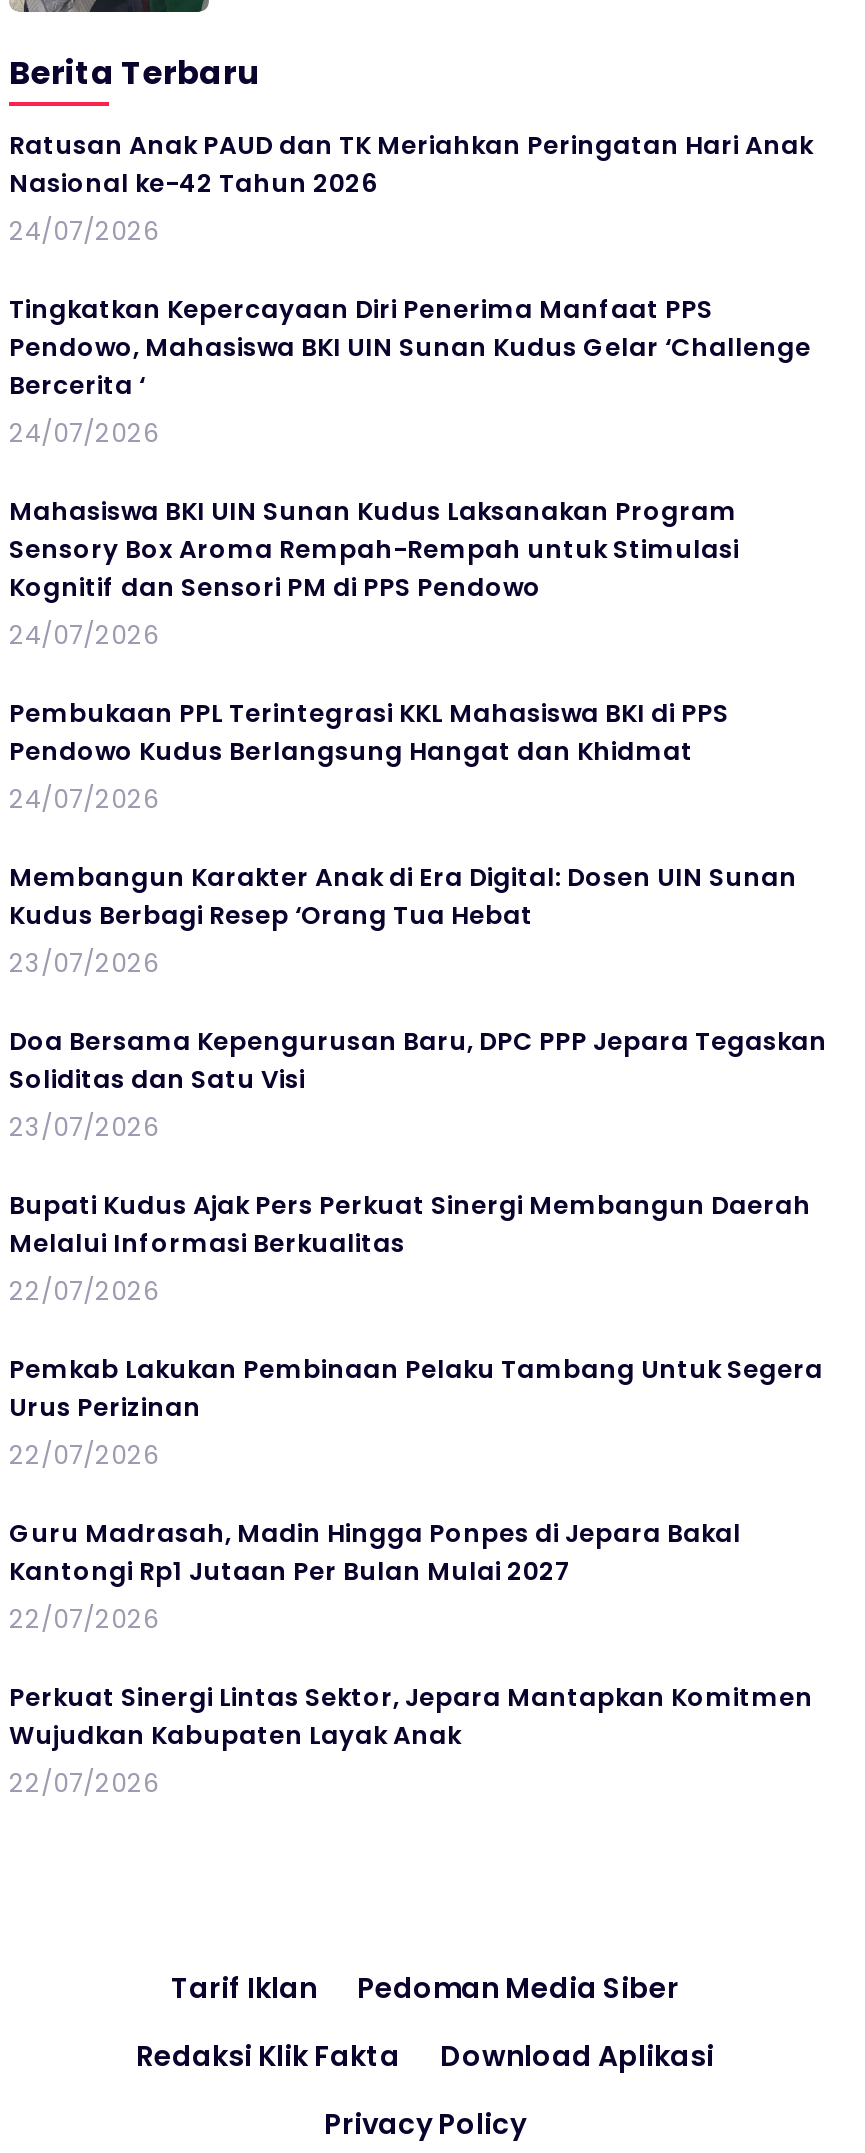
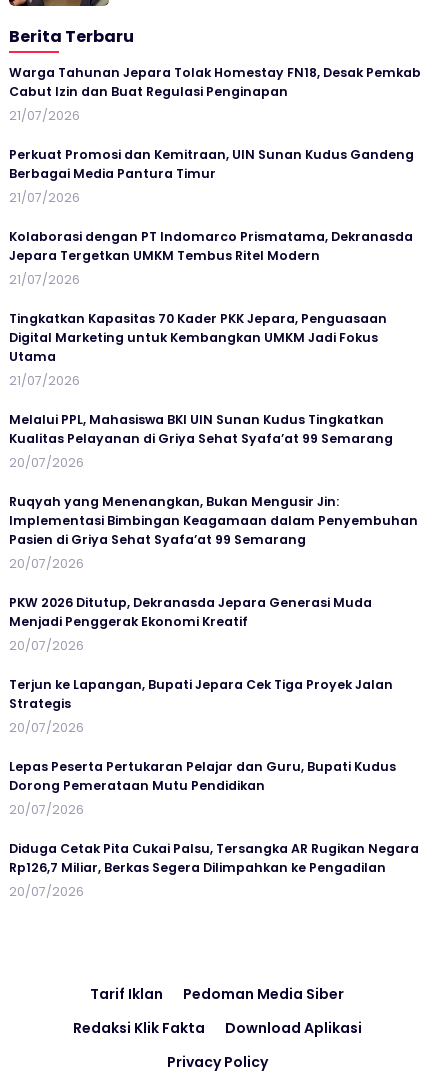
[9,127,813,247] Ratusan Anak PAUD dan TK Meriahkan Peringatan Hari Anak | Nasional ke-42 Tahun 2026 | 24/07/2026 -> [9,63,421,123] Warga Tahunan Jepara Tolak Homestay FN18, Desak Pemkab | Cabut Izin dan Buat Regulasi Penginapan | 21/07/2026
[9,291,811,449] Tingkatkan Kepercayaan Diri Penerima Manfaat PPS | Pendowo, Mahasiswa BKI UIN Sunan Kudus Gelar ‘Challenge | Bercerita ‘ | 24/07/2026 -> [9,145,414,205] Perkuat Promosi dan Kemitraan, UIN Sunan Kudus Gandeng | Berbagai Media Pantura Timur | 21/07/2026
[9,493,739,651] Mahasiswa BKI UIN Sunan Kudus Laksanakan Program | Sensory Box Aroma Rempah-Rempah untuk Stimulasi | Kognitif dan Sensori PM di PPS Pendowo | 24/07/2026 -> [9,227,413,287] Kolaborasi dengan PT Indomarco Prismatama, Dekranasda | Jepara Tergetkan UMKM Tembus Ritel Modern | 21/07/2026
[9,695,729,815] Pembukaan PPL Terintegrasi KKL Mahasiswa BKI di PPS | Pendowo Kudus Berlangsung Hangat dan Khidmat | 24/07/2026 -> [9,309,387,388] Tingkatkan Kapasitas 70 Kader PKK Jepara, Penguasaan | Digital Marketing untuk Kembangkan UMKM Jadi Fokus | Utama | 21/07/2026
[9,859,797,979] Membangun Karakter Anak di Era Digital: Dosen UIN Sunan | Kudus Berbagi Resep ‘Orang Tua Hebat | 23/07/2026 -> [9,410,393,470] Melalui PPL, Mahasiswa BKI UIN Sunan Kudus Tingkatkan | Kualitas Pelayanan di Griya Sehat Syafa’at 99 Semarang | 20/07/2026
[9,1023,827,1143] Doa Bersama Kepengurusan Baru, DPC PPP Jepara Tegaskan | Soliditas dan Satu Visi | 23/07/2026 -> [9,492,418,571] Ruqyah yang Menenangkan, Bukan Mengusir Jin: | Implementasi Bimbingan Keagamaan dalam Penyembuhan | Pasien di Griya Sehat Syafa’at 99 Semarang | 20/07/2026
[9,1187,811,1307] Bupati Kudus Ajak Pers Perkuat Sinergi Membangun Daerah | Melalui Informasi Berkualitas | 22/07/2026 -> [9,593,372,653] PKW 2026 Ditutup, Dekranasda Jepara Generasi Muda | Menjadi Penggerak Ekonomi Kreatif | 20/07/2026
[9,1351,823,1471] Pemkab Lakukan Pembinaan Pelaku Tambang Untuk Segera | Urus Perizinan | 22/07/2026 -> [9,675,393,735] Terjun ke Lapangan, Bupati Jepara Cek Tiga Proyek Jalan | Strategis | 20/07/2026
[9,1515,741,1635] Guru Madrasah, Madin Hingga Ponpes di Jepara Bakal | Kantongi Rp1 Jutaan Per Bulan Mulai 2027 | 22/07/2026 -> [9,757,396,817] Lepas Peserta Pertukaran Pelajar dan Guru, Bupati Kudus | Dorong Pemerataan Mutu Pendidikan | 20/07/2026
[9,1679,813,1799] Perkuat Sinergi Lintas Sektor, Jepara Mantapkan Komitmen | Wujudkan Kabupaten Layak Anak | 22/07/2026 -> [9,839,419,899] Diduga Cetak Pita Cukai Palsu, Tersangka AR Rugikan Negara | Rp126,7 Miliar, Berkas Segera Dilimpahkan ke Pengadilan | 20/07/2026

